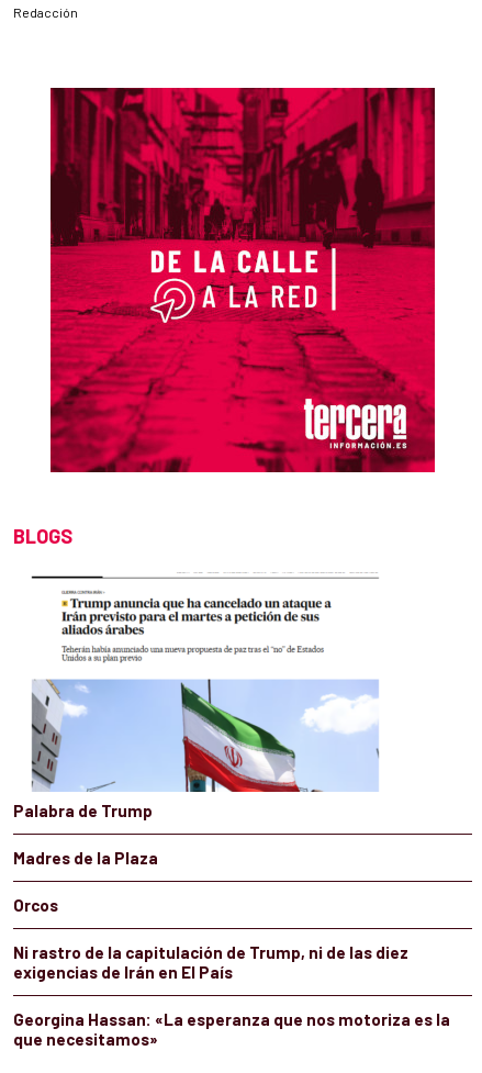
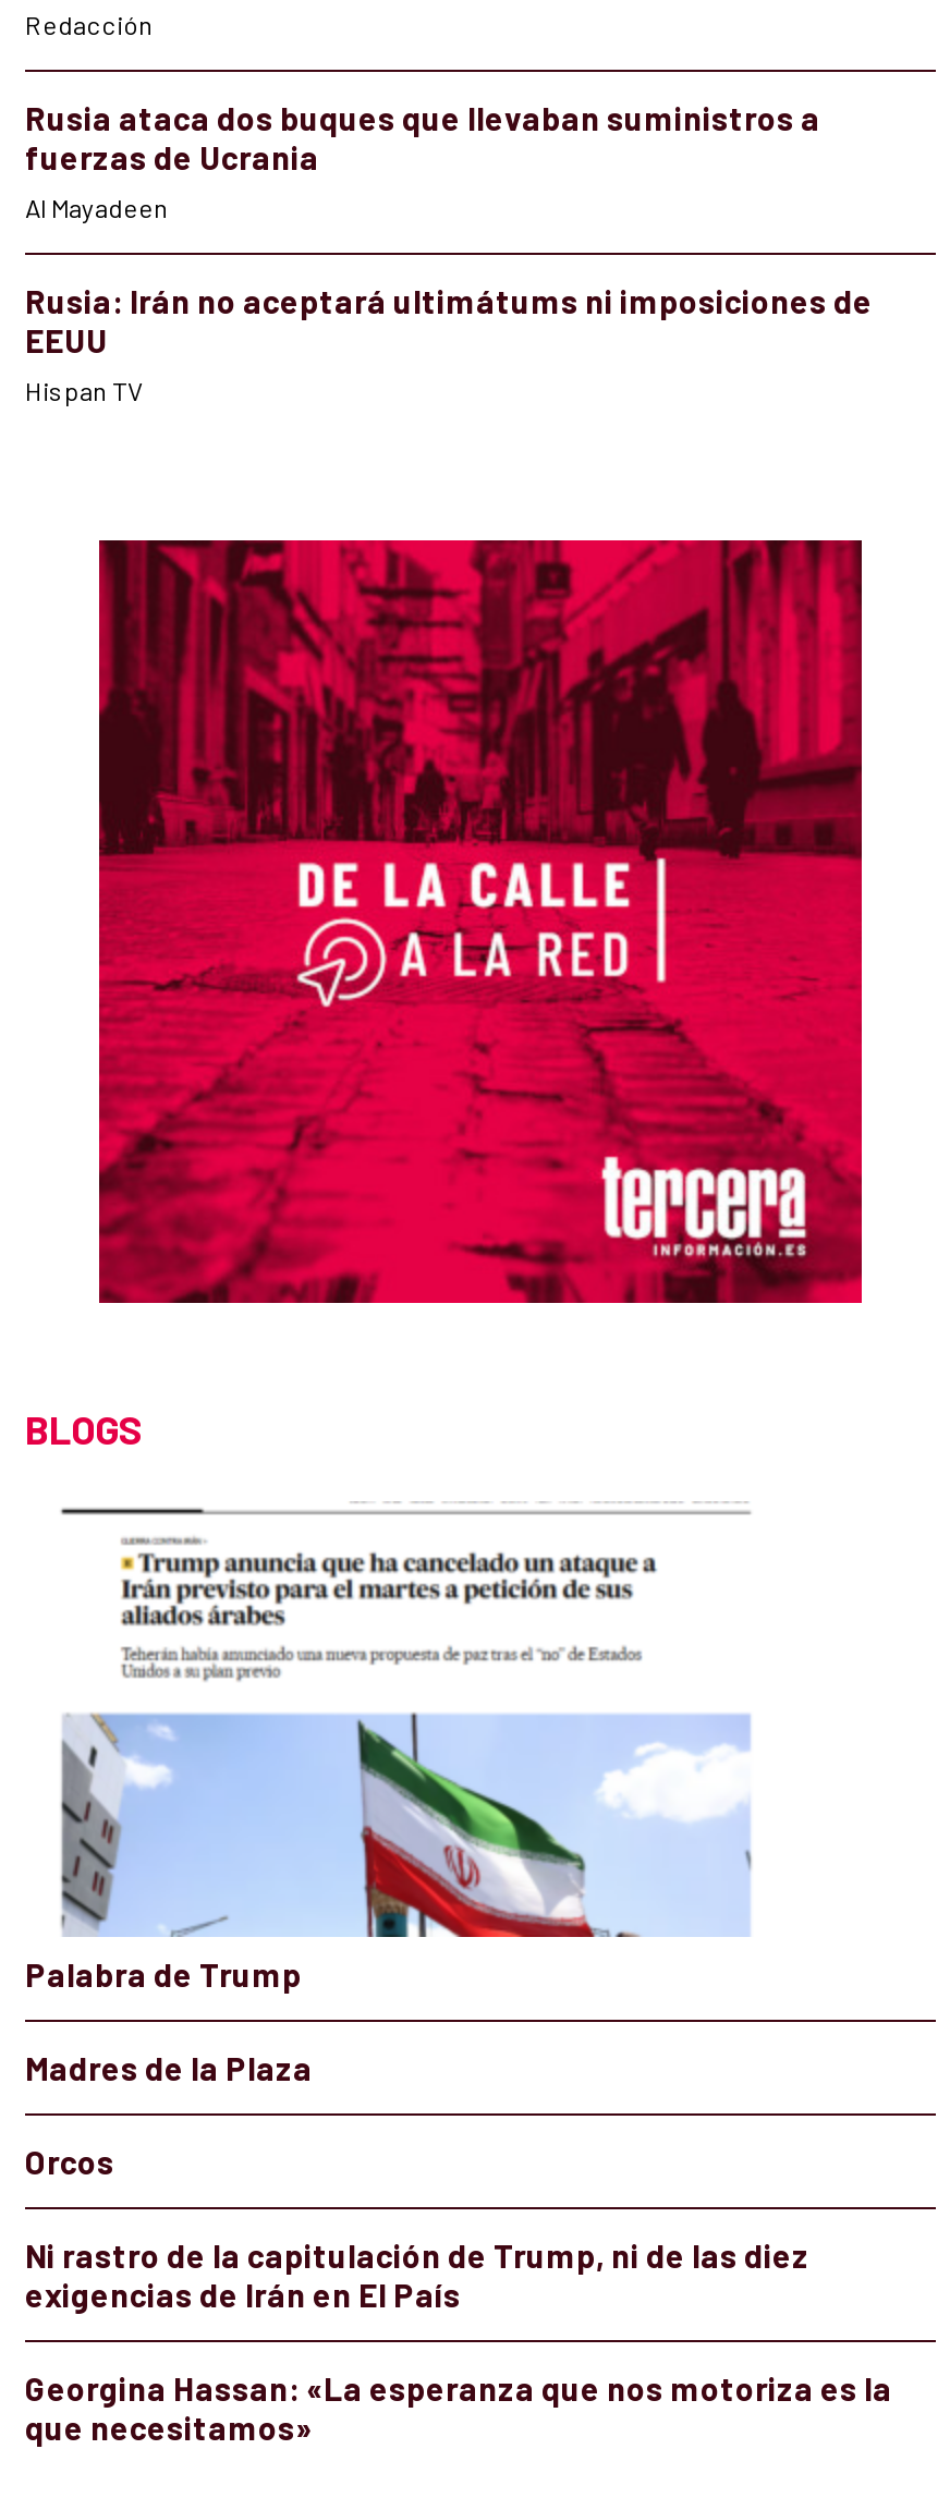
none -> [25,98,873,406] Rusia ataca dos buques que llevaban suministros a | fuerzas de Ucrania | Al Mayadeen | Rusia: Irán no aceptará ultimátums ni imposiciones de | EEUU | Hispan TV

